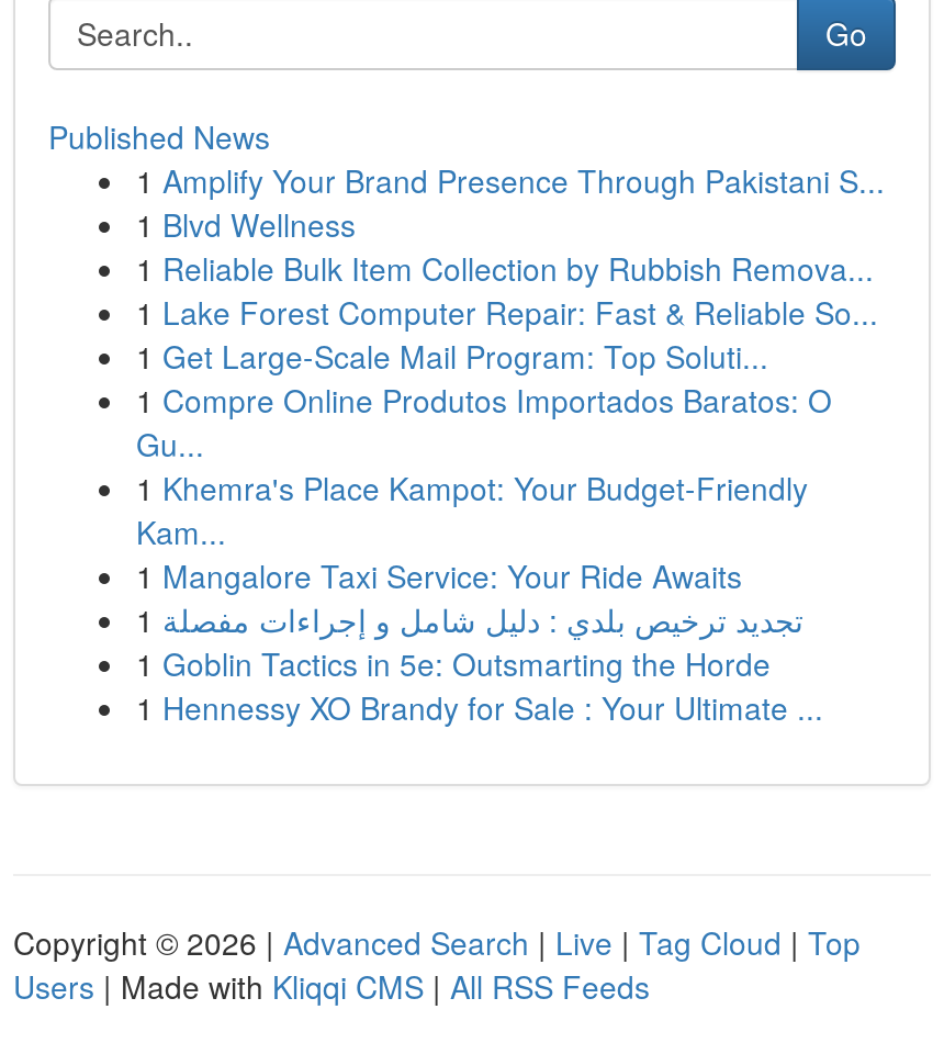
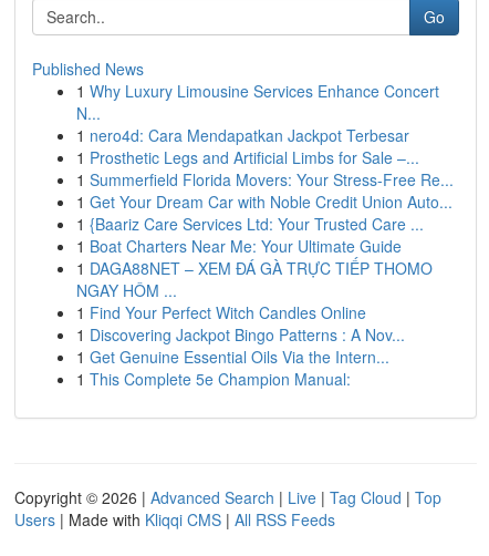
[136,158,885,729] 1 Amplify Your Brand Presence Through Pakistani S... | 1 Blvd Wellness | 1 Reliable Bulk Item Collection by Rubbish Remova... | 1 Lake Forest Computer Repair: Fast & Reliable So... | 1 Get Large-Scale Mail Program: Top Soluti... | 1 Compre Online Produtos Importados Baratos: O | Gu... | 1 Khemra's Place Kampot: Your Budget-Friendly | Kam... | 1 Mangalore Taxi Service: Your Ride Awaits | 1 تجديد ترخيص بلدي : دليل شامل و إجراءات مفصلة | 1 Goblin Tactics in 5e: Outsmarting the Horde | 1 Hennessy XO Brandy for Sale : Your Ultimate ... -> [76,80,454,390] 1 Why Luxury Limousine Services Enhance Concert | N... | 1 nero4d: Cara Mendapatkan Jackpot Terbesar | 1 Prosthetic Legs and Artificial Limbs for Sale –... | 1 Summerfield Florida Movers: Your Stress-Free Re... | 1 Get Your Dream Car with Noble Credit Union Auto... | 1 {Baariz Care Services Ltd: Your Trusted Care ... | 1 Boat Charters Near Me: Your Ultimate Guide | 1 DAGA88NET – XEM ĐÁ GÀ TRỰC TIẾP THOMO | NGAY HÔM ... | 1 Find Your Perfect Witch Candles Online | 1 Discovering Jackpot Bingo Patterns : A Nov... | 1 Get Genuine Essential Oils Via the Intern... | 1 This Complete 5e Champion Manual:

